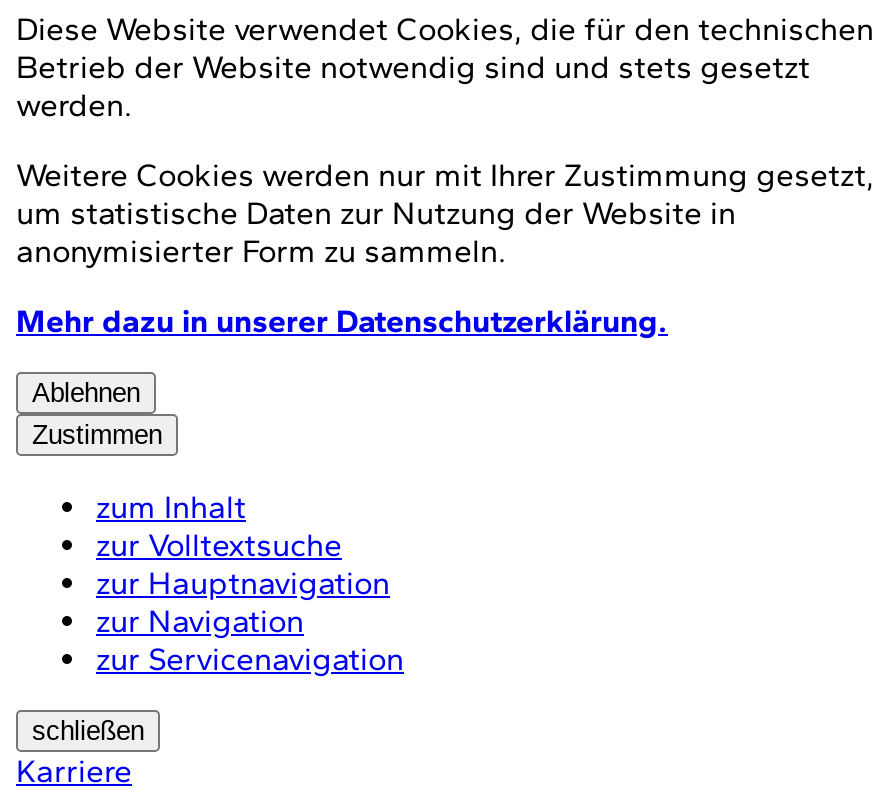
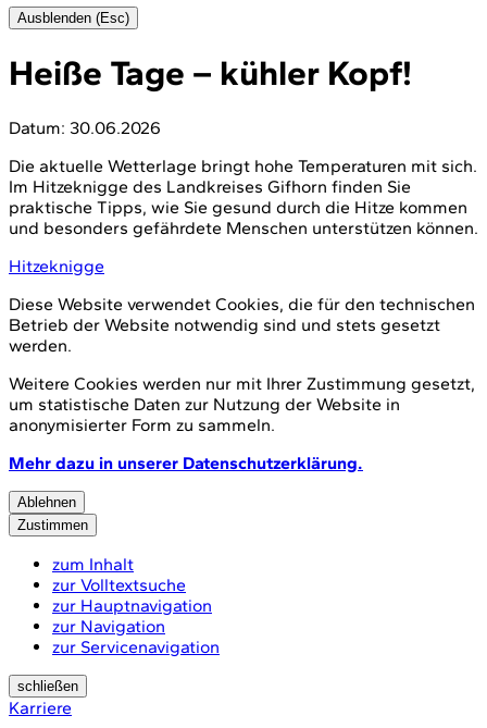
none -> [9,10,478,276] Ausblenden (Esc) | Heiße Tage – kühler Kopf! | Datum: 30.06.2026 | Die aktuelle Wetterlage bringt hohe Temperaturen mit sich. | Im Hitzeknigge des Landkreises Gifhorn finden Sie | praktische Tipps, wie Sie gesund durch die Hitze kommen | und besonders gefährdete Menschen unterstützen können. | Hitzeknigge

